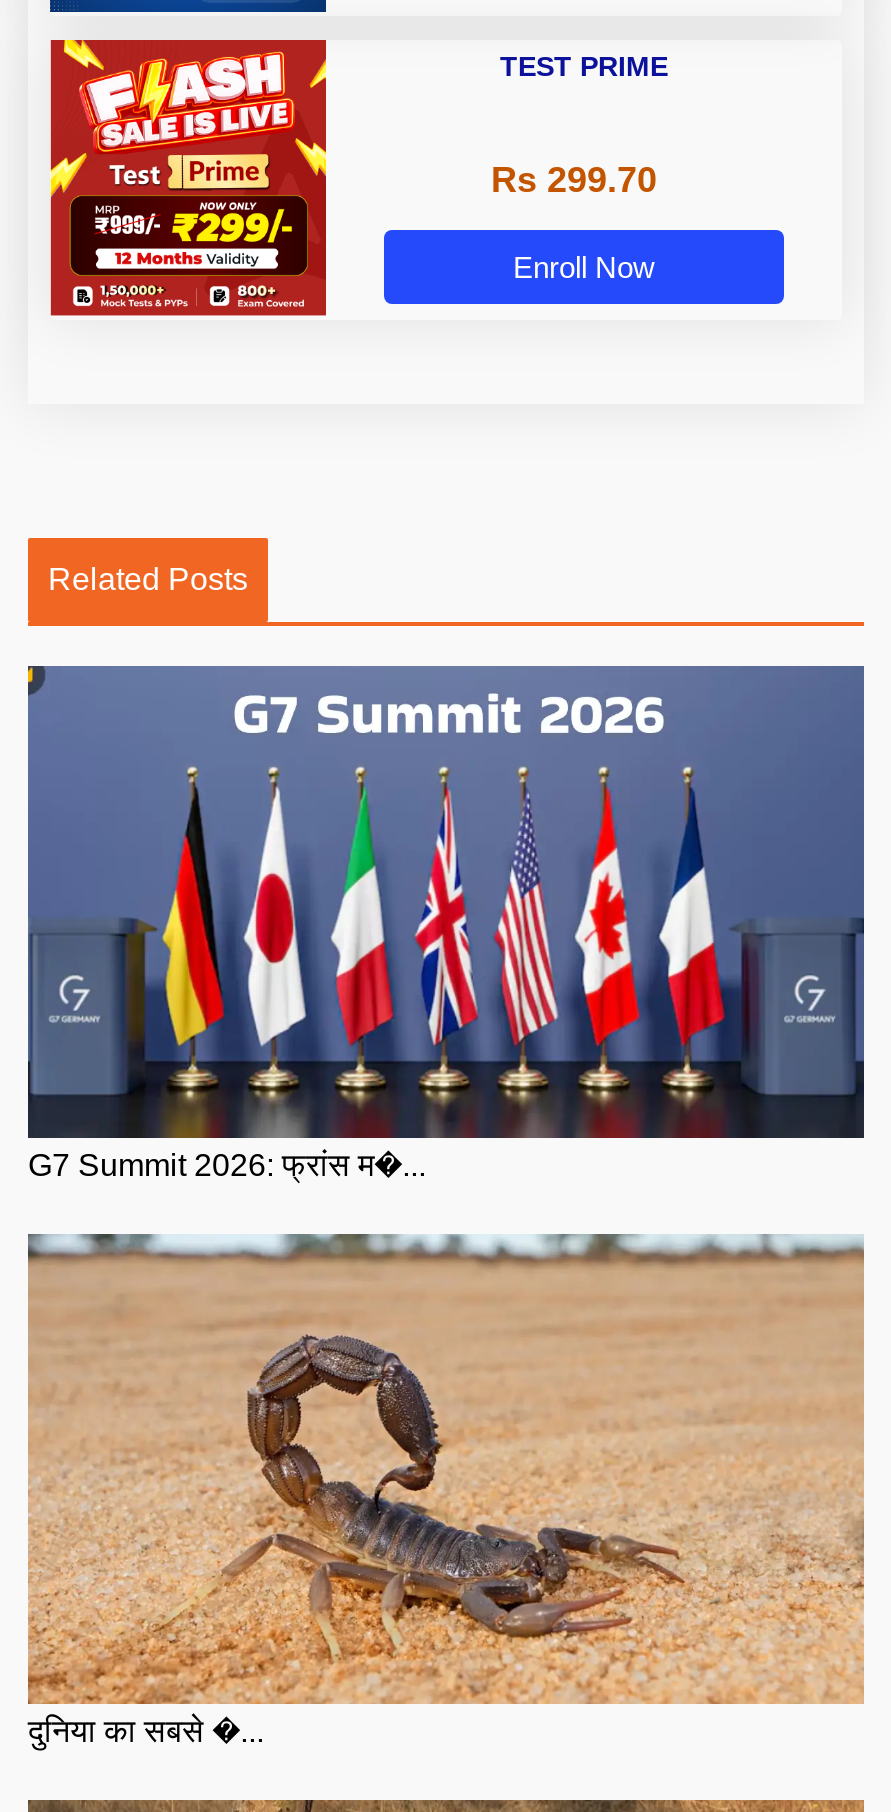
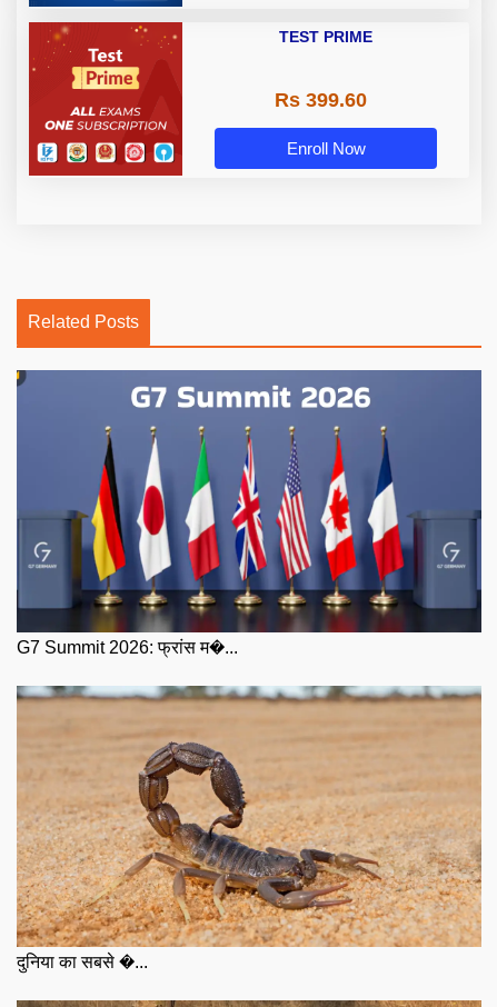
[48,38,328,310] [image] -> [28,21,183,171] [image]
[491,160,657,200] Rs 299.70 -> [274,89,366,111] Rs 399.60

